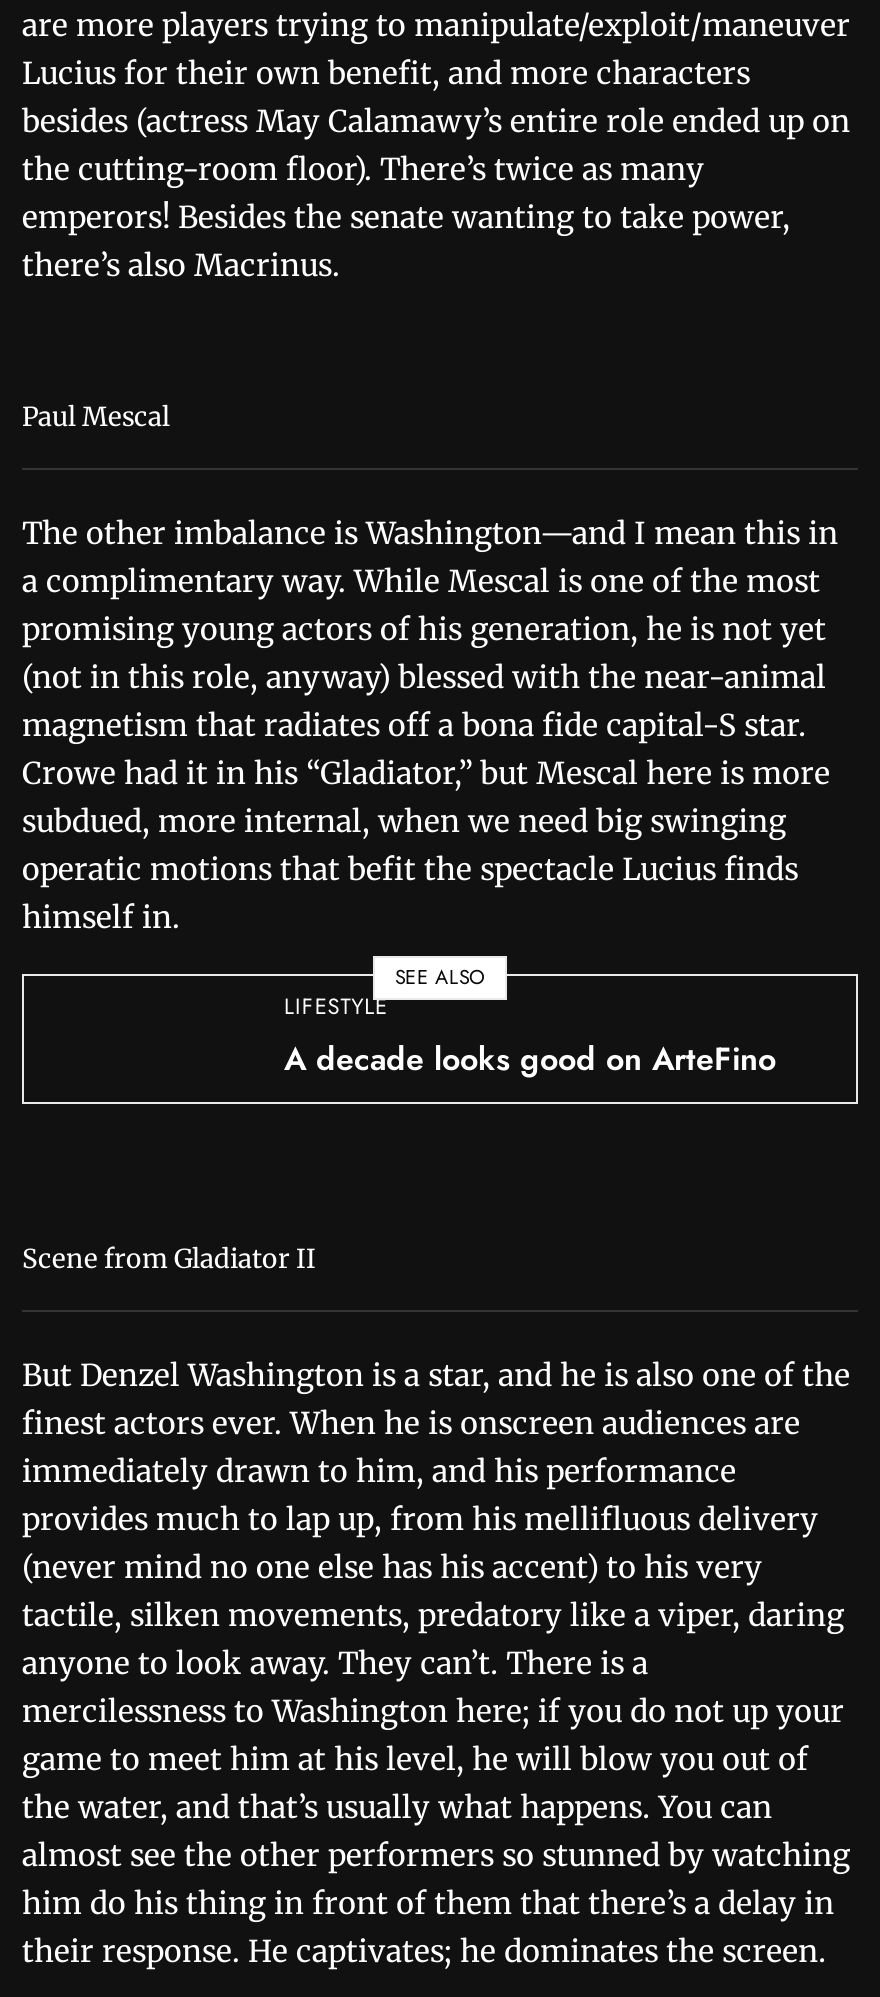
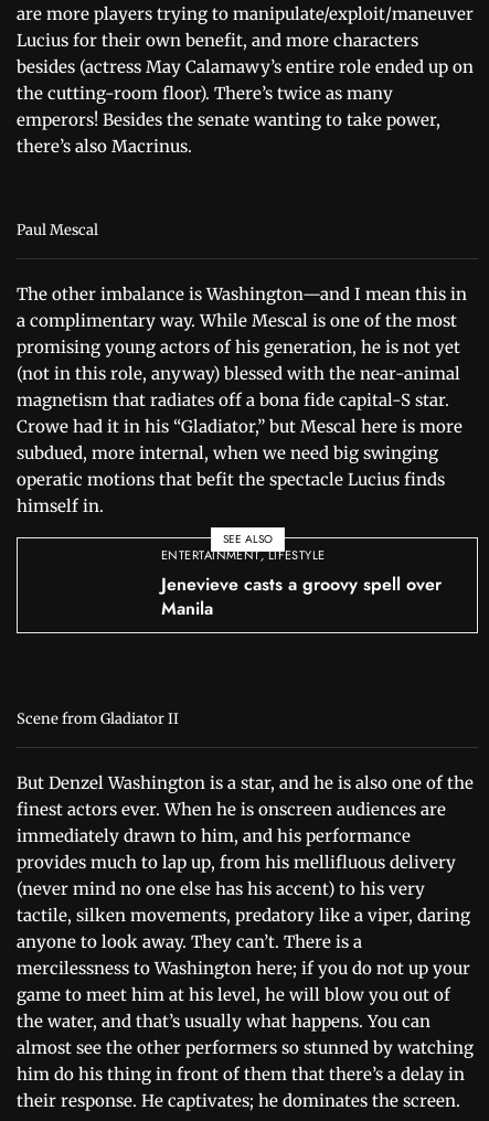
[284,990,776,1082] LIFESTYLE | A decade looks good on ArteFino -> [161,546,442,621] ENTERTAINMENT,LIFESTYLE | Jenevieve casts a groovy spell over | Manila

